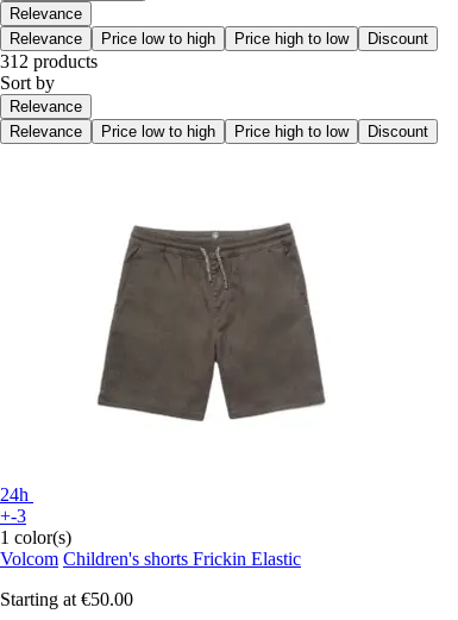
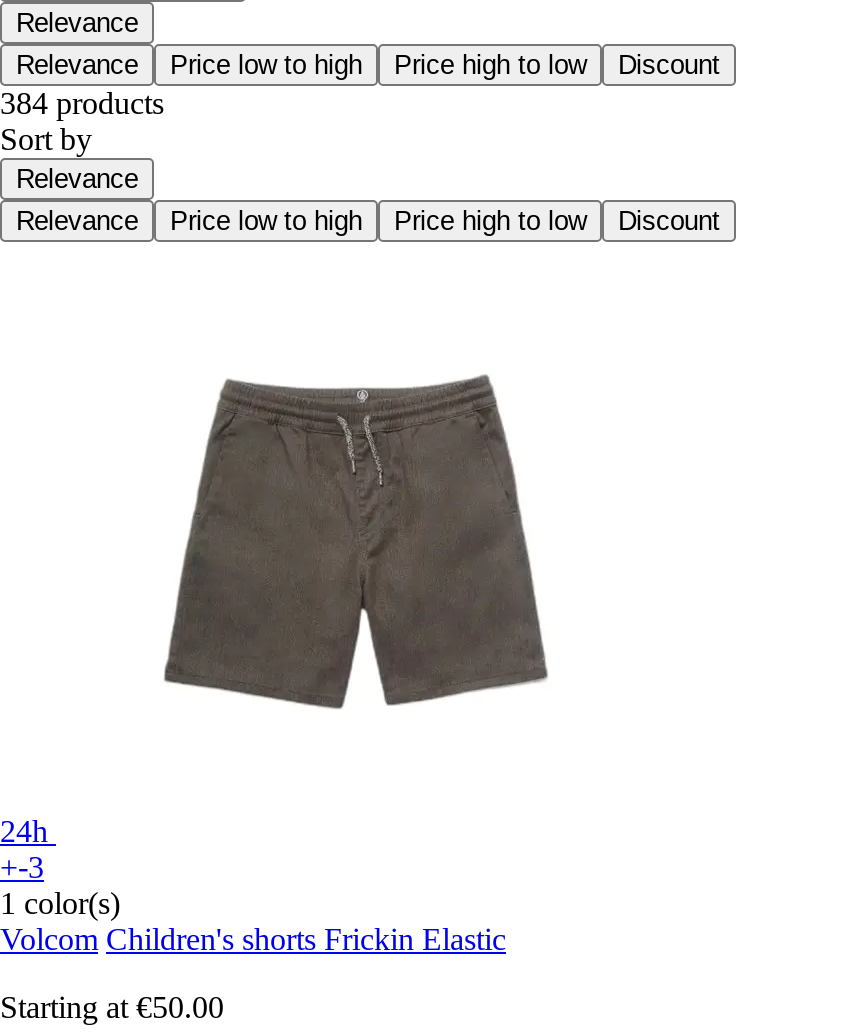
[0,51,98,71] 312 products -> [0,85,164,119] 384 products

